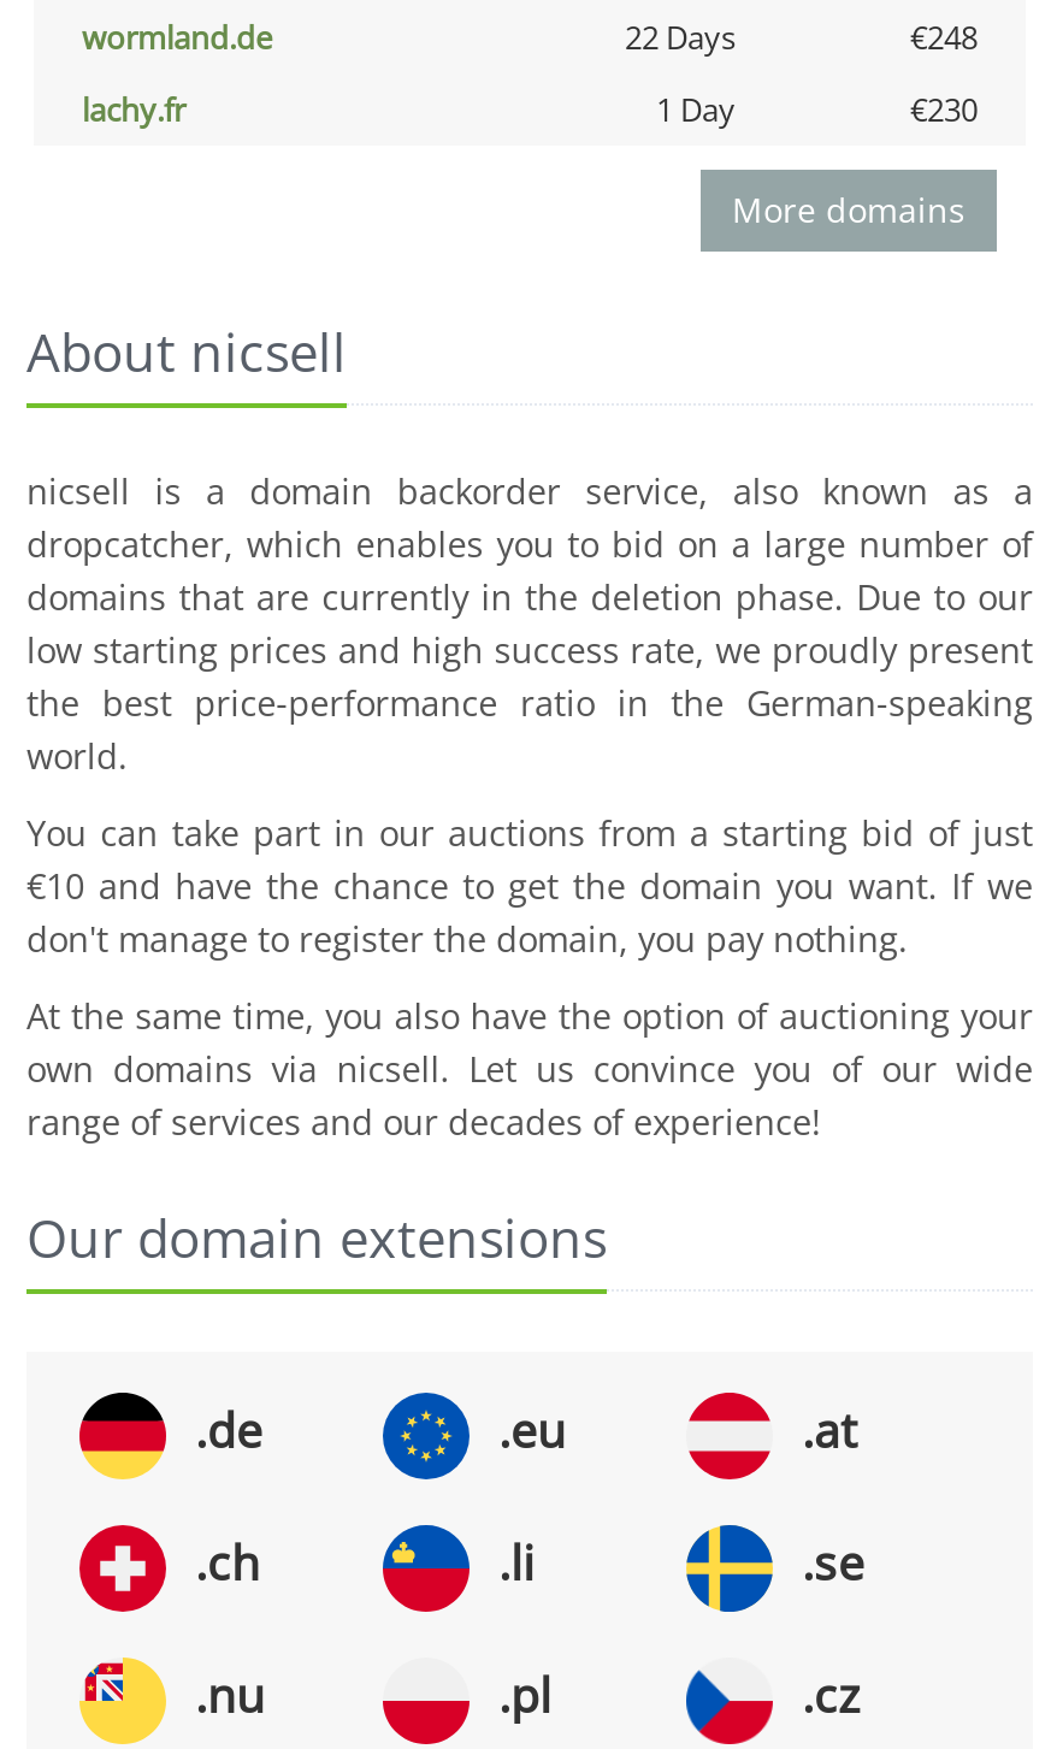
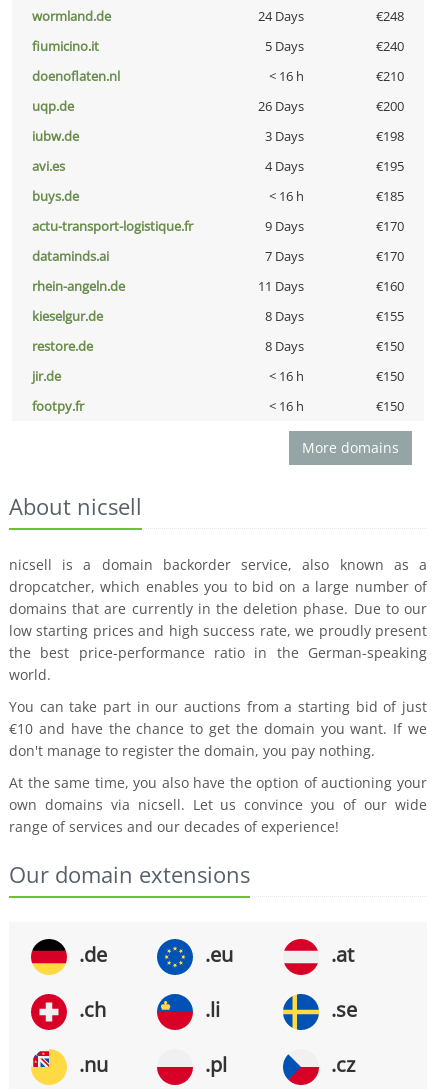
[625,16,736,59] 22 Days -> [257,7,303,25] 24 Days
[82,88,978,132] lachy.fr | 1 Day | €230 -> [32,37,404,415] fiumicino.it | 5 Days | €240 | doenoflaten.nl | < 16 h | €210 | uqp.de | 26 Days | €200 | iubw.de | 3 Days | €198 | avi.es | 4 Days | €195 | buys.de | < 16 h | €185 | actu-transport-logistique.fr | 9 Days | €170 | dataminds.ai | 7 Days | €170 | rhein-angeln.de | 11 Days | €160 | kieselgur.de | 8 Days | €155 | restore.de | 8 Days | €150 | jir.de | < 16 h | €150 | footpy.fr | < 16 h | €150

